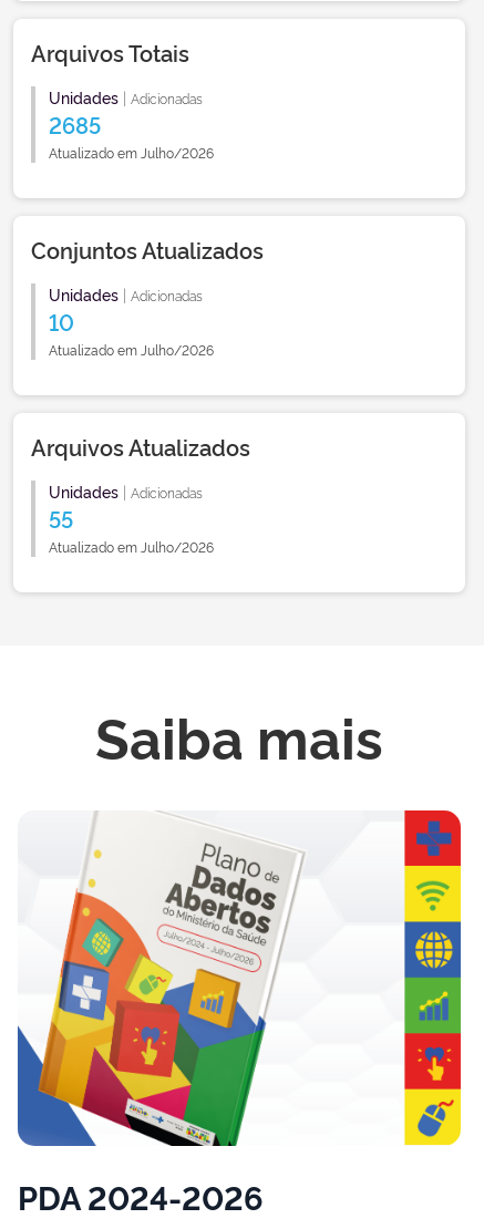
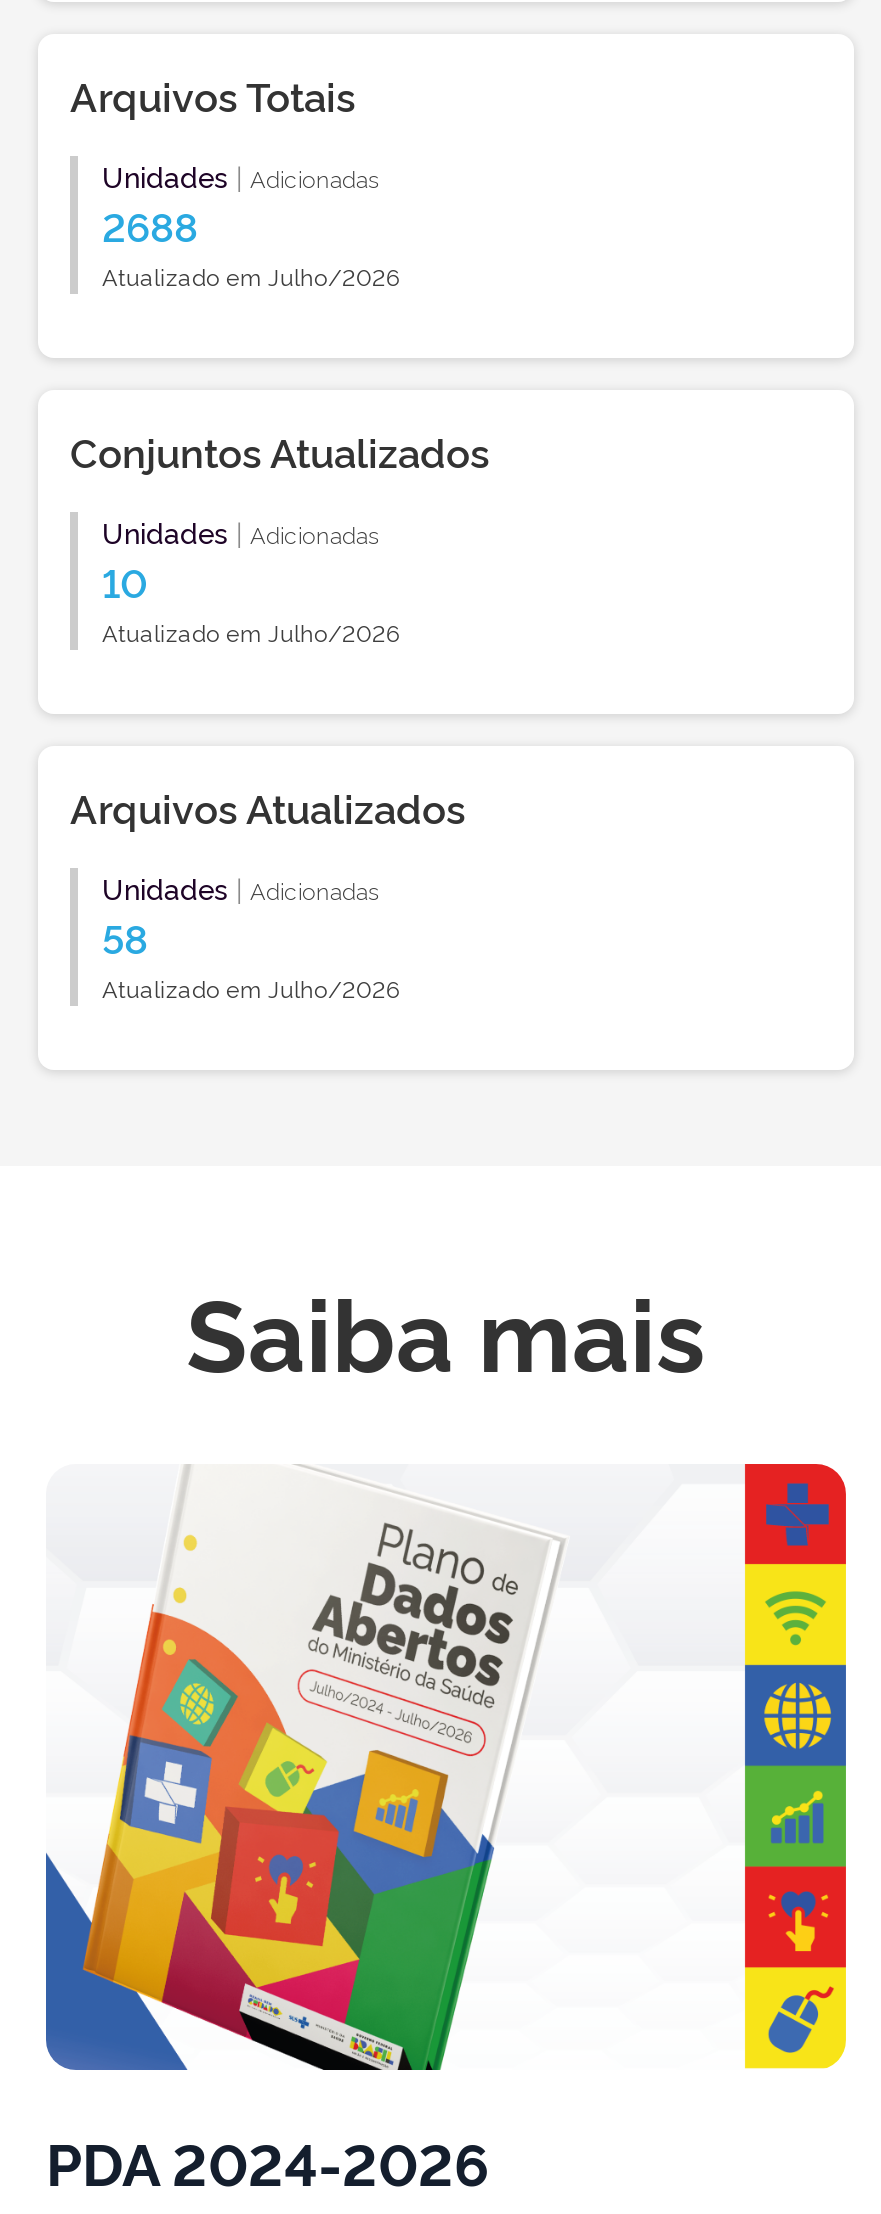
[49,108,101,139] 2685 -> [102,195,198,251] 2688
[49,502,73,533] 55 -> [102,907,148,963] 58

